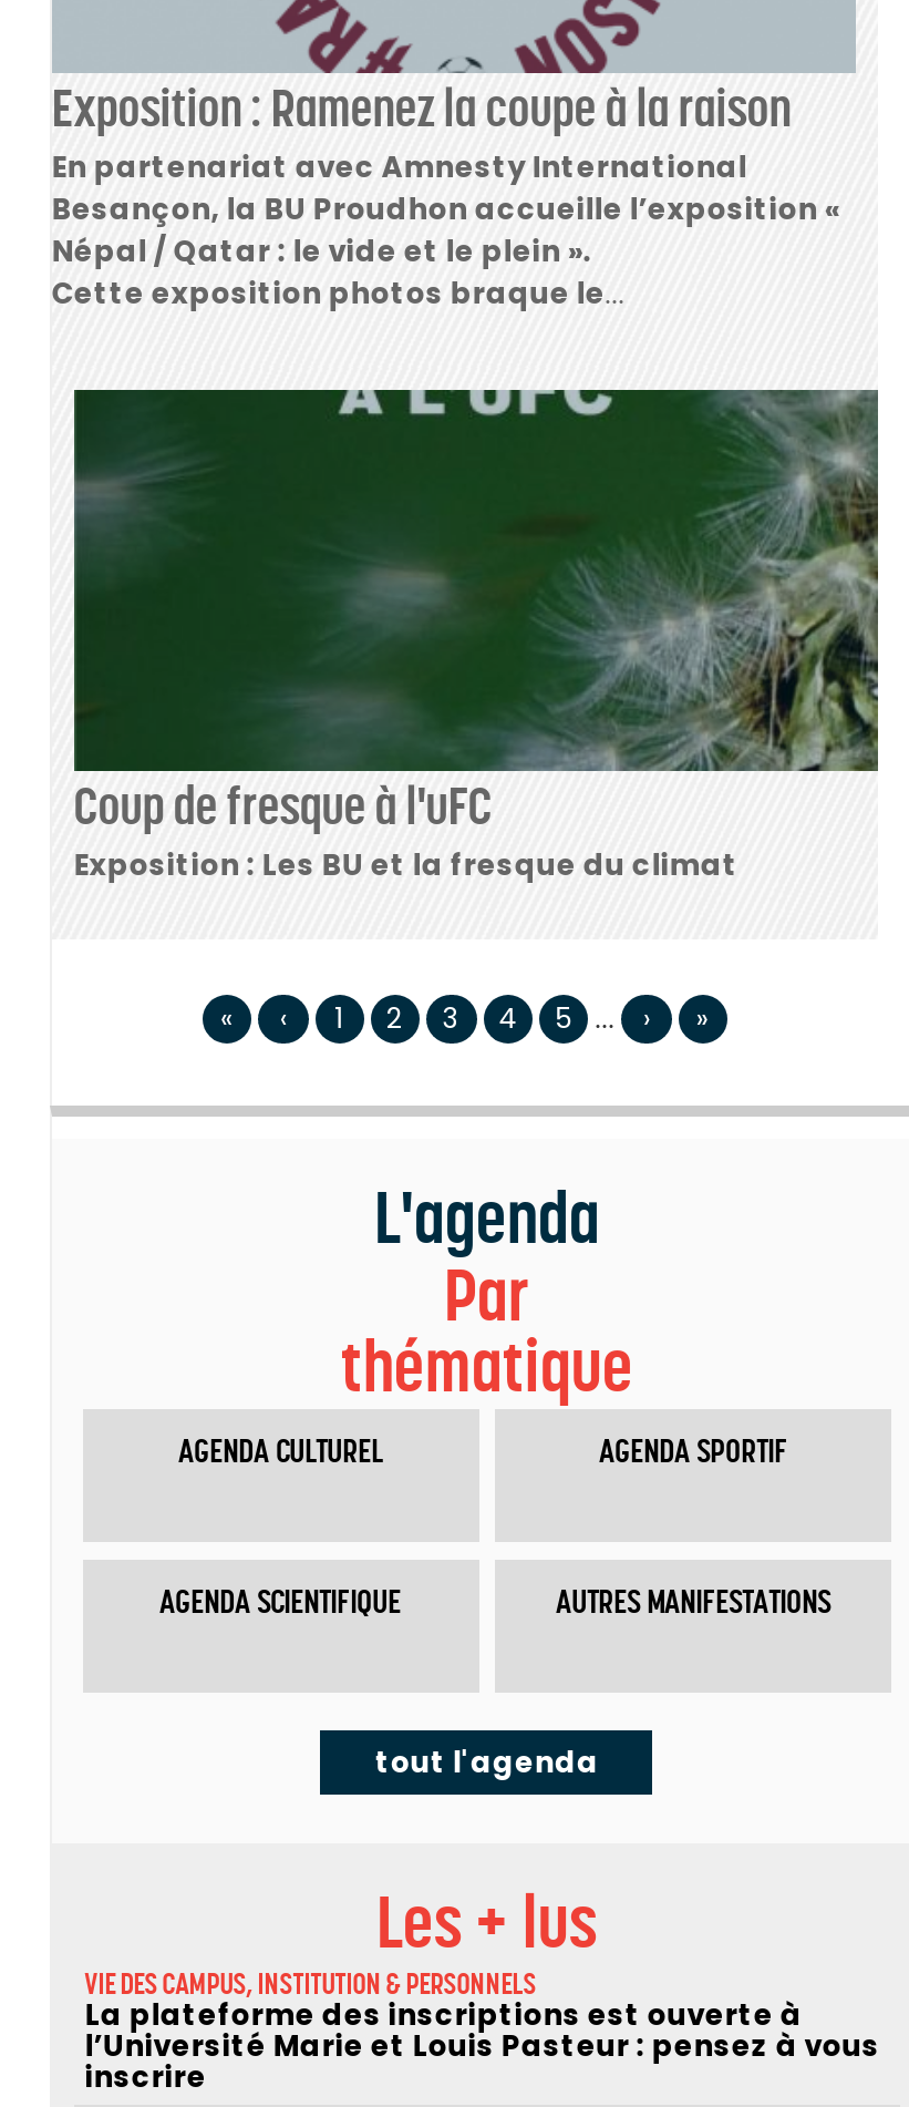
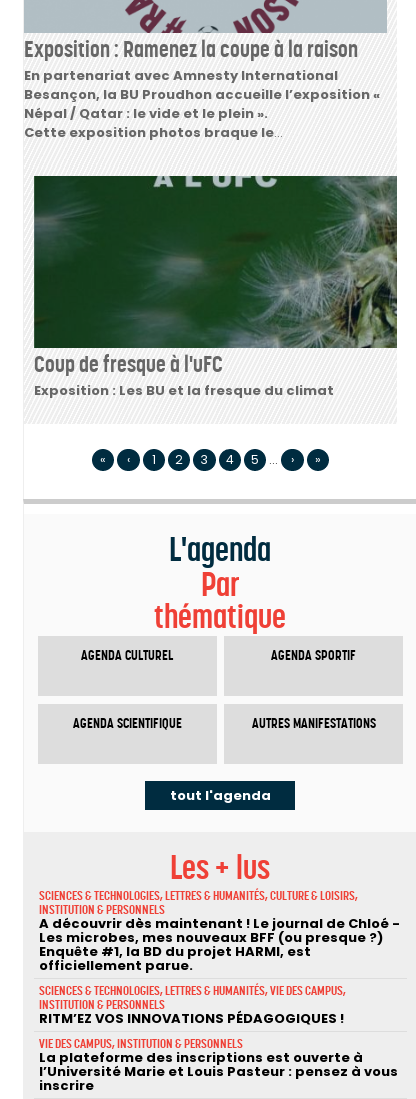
none -> [39,888,400,1028] SCIENCES & TECHNOLOGIES, LETTRES & HUMANITÉS, CULTURE & LOISIRS, | INSTITUTION & PERSONNELS | A découvrir dès maintenant ! Le journal de Chloé - | Les microbes, mes nouveaux BFF (ou presque ?) | Enquête #1, la BD du projet HARMI, est | officiellement parue. | SCIENCES & TECHNOLOGIES, LETTRES & HUMANITÉS, VIE DES CAMPUS, | INSTITUTION & PERSONNELS | RITM’EZ VOS INNOVATIONS PÉDAGOGIQUES !

